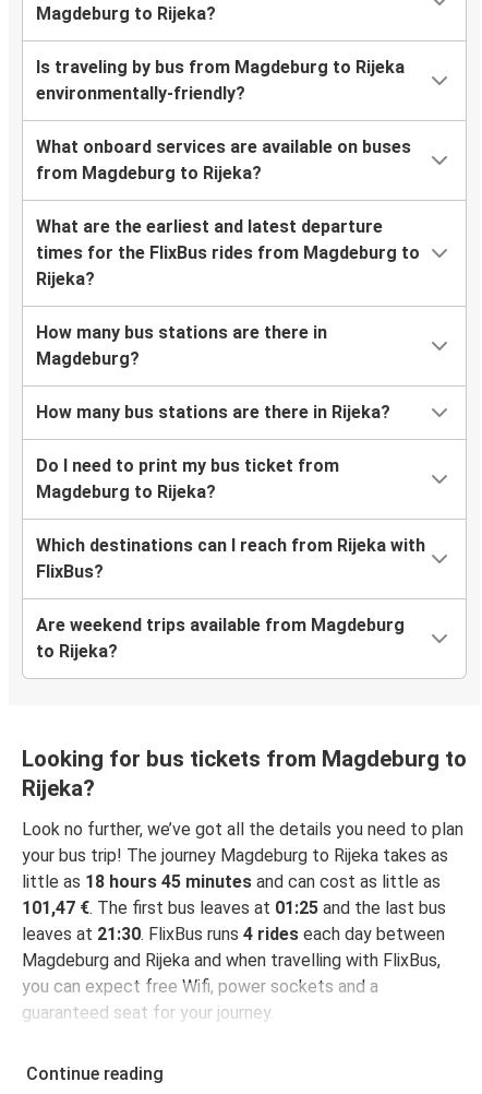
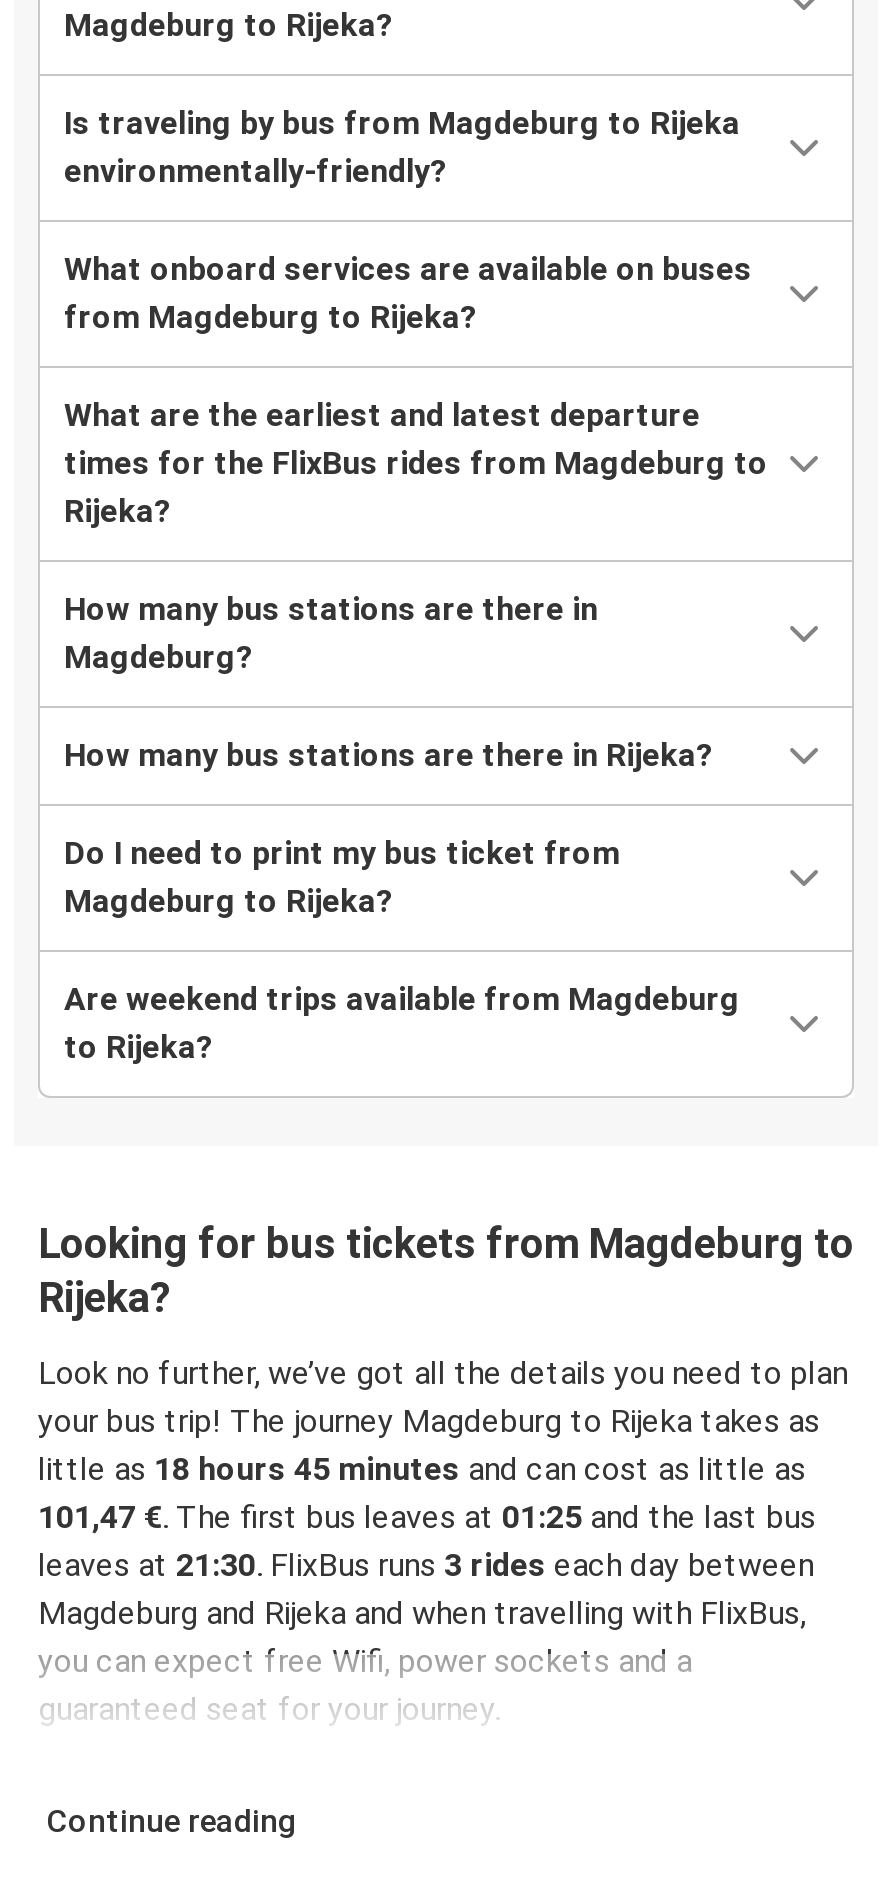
[36,535,425,582] Which destinations can I reach from Rijeka with | FlixBus? -> none
[22,924,445,945] leaves at 21:30. FlixBus runs 4 rides each day between -> [38,1547,814,1585] leaves at 21:30. FlixBus runs 3 rides each day between

